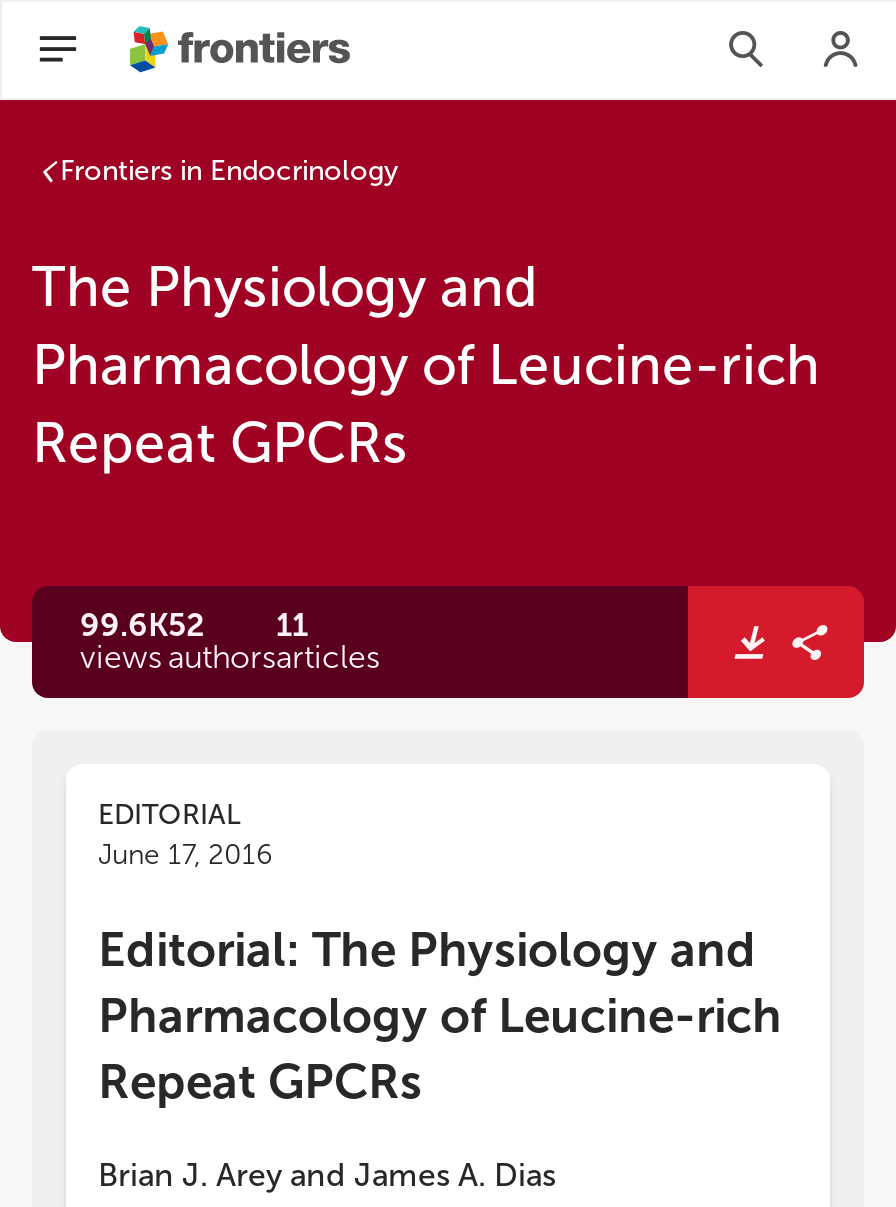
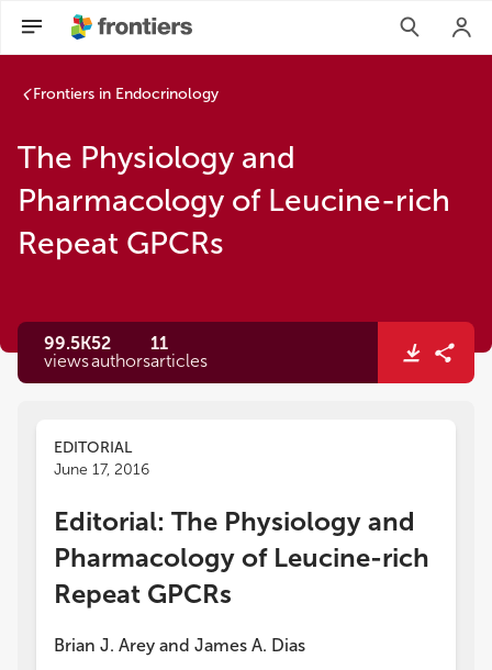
[80,606,308,644] 99.6K 52 11 -> [44,333,168,354] 99.5K 52 11

